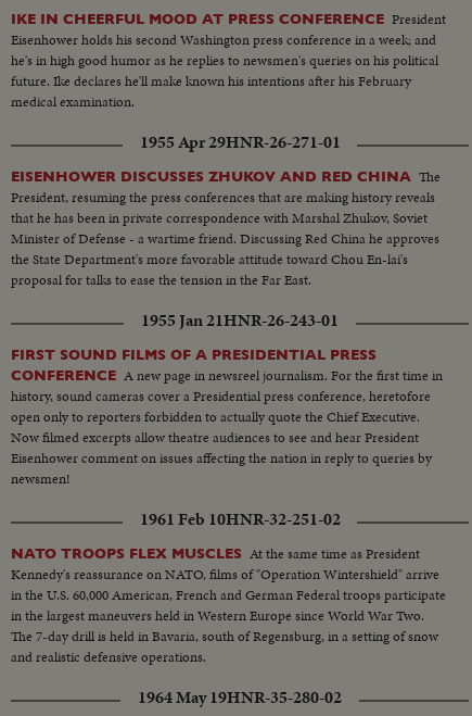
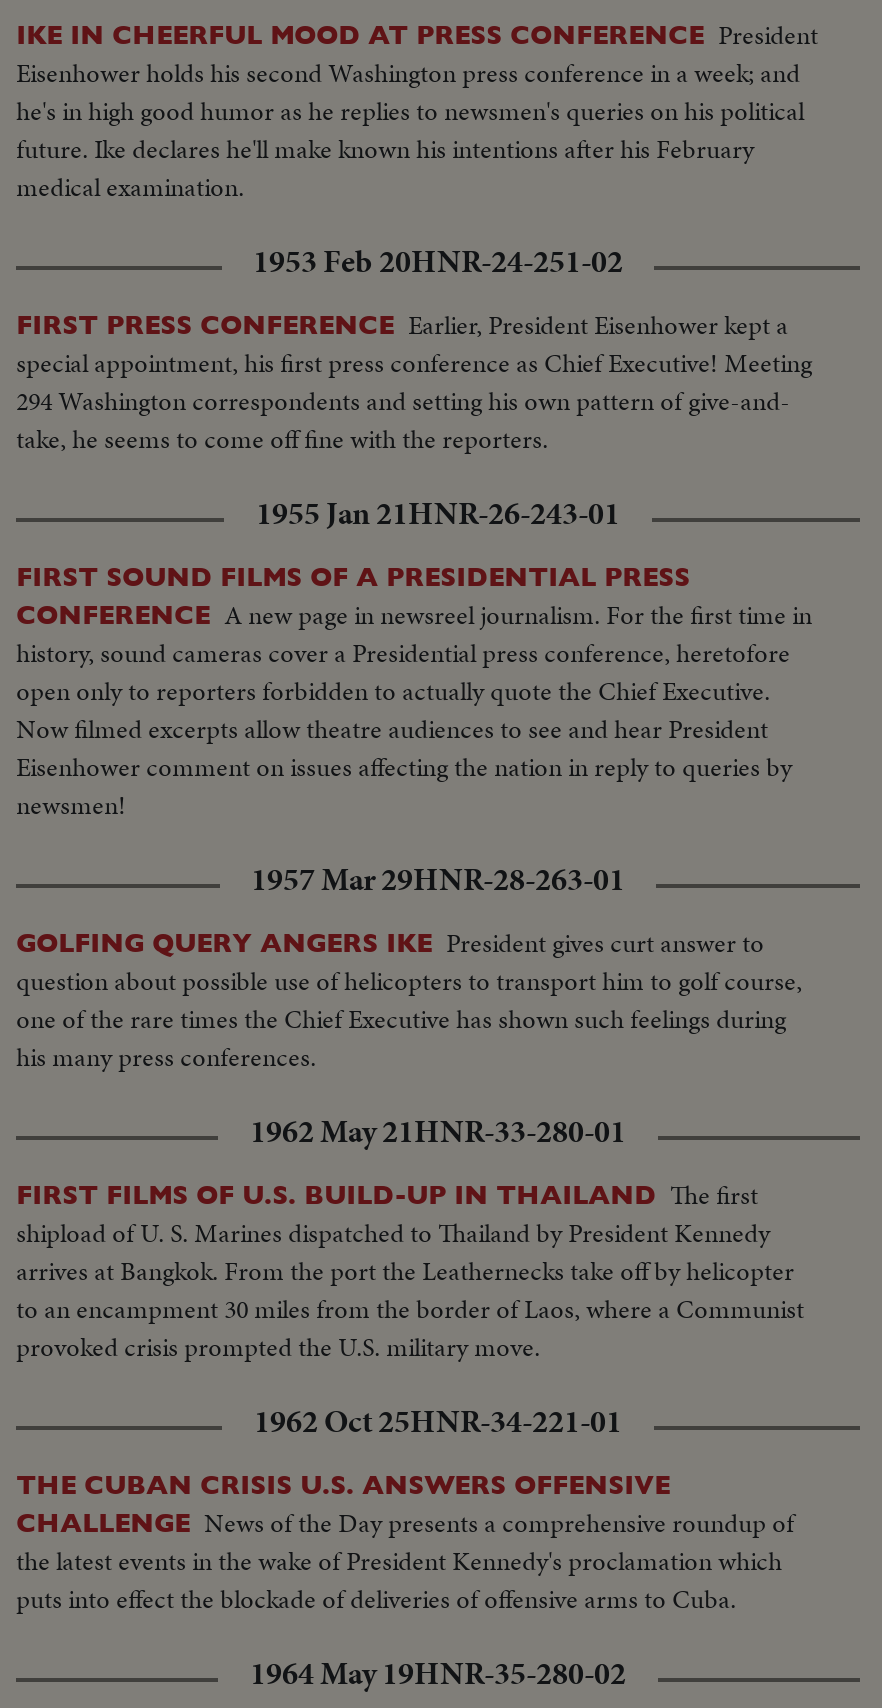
[139,130,340,154] 1955 Apr 29HNR-26-271-01 -> [253,240,623,284] 1953 Feb 20HNR-24-251-02
[11,166,441,290] EISENHOWER DISCUSSES ZHUKOV AND RED CHINA The | President, resuming the press conferences that are making history reveals | that he has been in private correspondence with Marshal Zhukov, Soviet | Minister of Defense - a wartime friend. Discussing Red China he approves | the State Department's more favorable attitude toward Chou En-lai's | proposal for talks to ease the tension in the Far East. -> [16,306,812,458] FIRST PRESS CONFERENCE Earlier, President Eisenhower kept a | special appointment, his first press conference as Chief Executive! Meeting | 294 Washington correspondents and setting his own pattern of give-and- | take, he seems to come off fine with the reporters.
moved [11,309,443,489] -> [16,492,812,824]: 1955 Jan 21HNR-26-243-01 | FIRST SOUND FILMS OF A PRESIDENTIAL PRESS | CONFERENCE A new page in newsreel journalism. For the first time in | history, sound cameras cover a Presidential press conference, heretofore | open only to reporters forbidden to actually quote the Chief Executive. | Now filmed excerpts allow theatre audiences to see and hear President | Eisenhower comment on issues affecting the nation in reply to queries by | newsmen!
[11,508,446,667] 1961 Feb 10HNR-32-251-02 | NATO TROOPS FLEX MUSCLES At the same time as President | Kennedy's reassurance on NATO, films of "Operation Wintershield" arrive | in the U.S. 60,000 American, French and German Federal troops participate | in the largest maneuvers held in Western Europe since World War Two. | The 7-day drill is held in Bavaria, south of Regensburg, in a setting of snow | and realistic defensive operations. -> [16,858,804,1618] 1957 Mar 29HNR-28-263-01 | GOLFING QUERY ANGERS IKE President gives curt answer to | question about possible use of helicopters to transport him to golf course, | one of the rare times the Chief Executive has shown such feelings during | his many press conferences. | 1962 May 21HNR-33-280-01 | FIRST FILMS OF U.S. BUILD-UP IN THAILAND The first | shipload of U. S. Marines dispatched to Thailand by President Kennedy | arrives at Bangkok. From the port the Leathernecks take off by helicopter | to an encampment 30 miles from the border of Laos, where a Communist | provoked crisis prompted the U.S. military move. | 1962 Oct 25HNR-34-221-01 | THE CUBAN CRISIS U.S. ANSWERS OFFENSIVE | CHALLENGE News of the Day presents a comprehensive roundup of | the latest events in the wake of President Kennedy's proclamation which | puts into effect the blockade of deliveries of offensive arms to Cuba.

